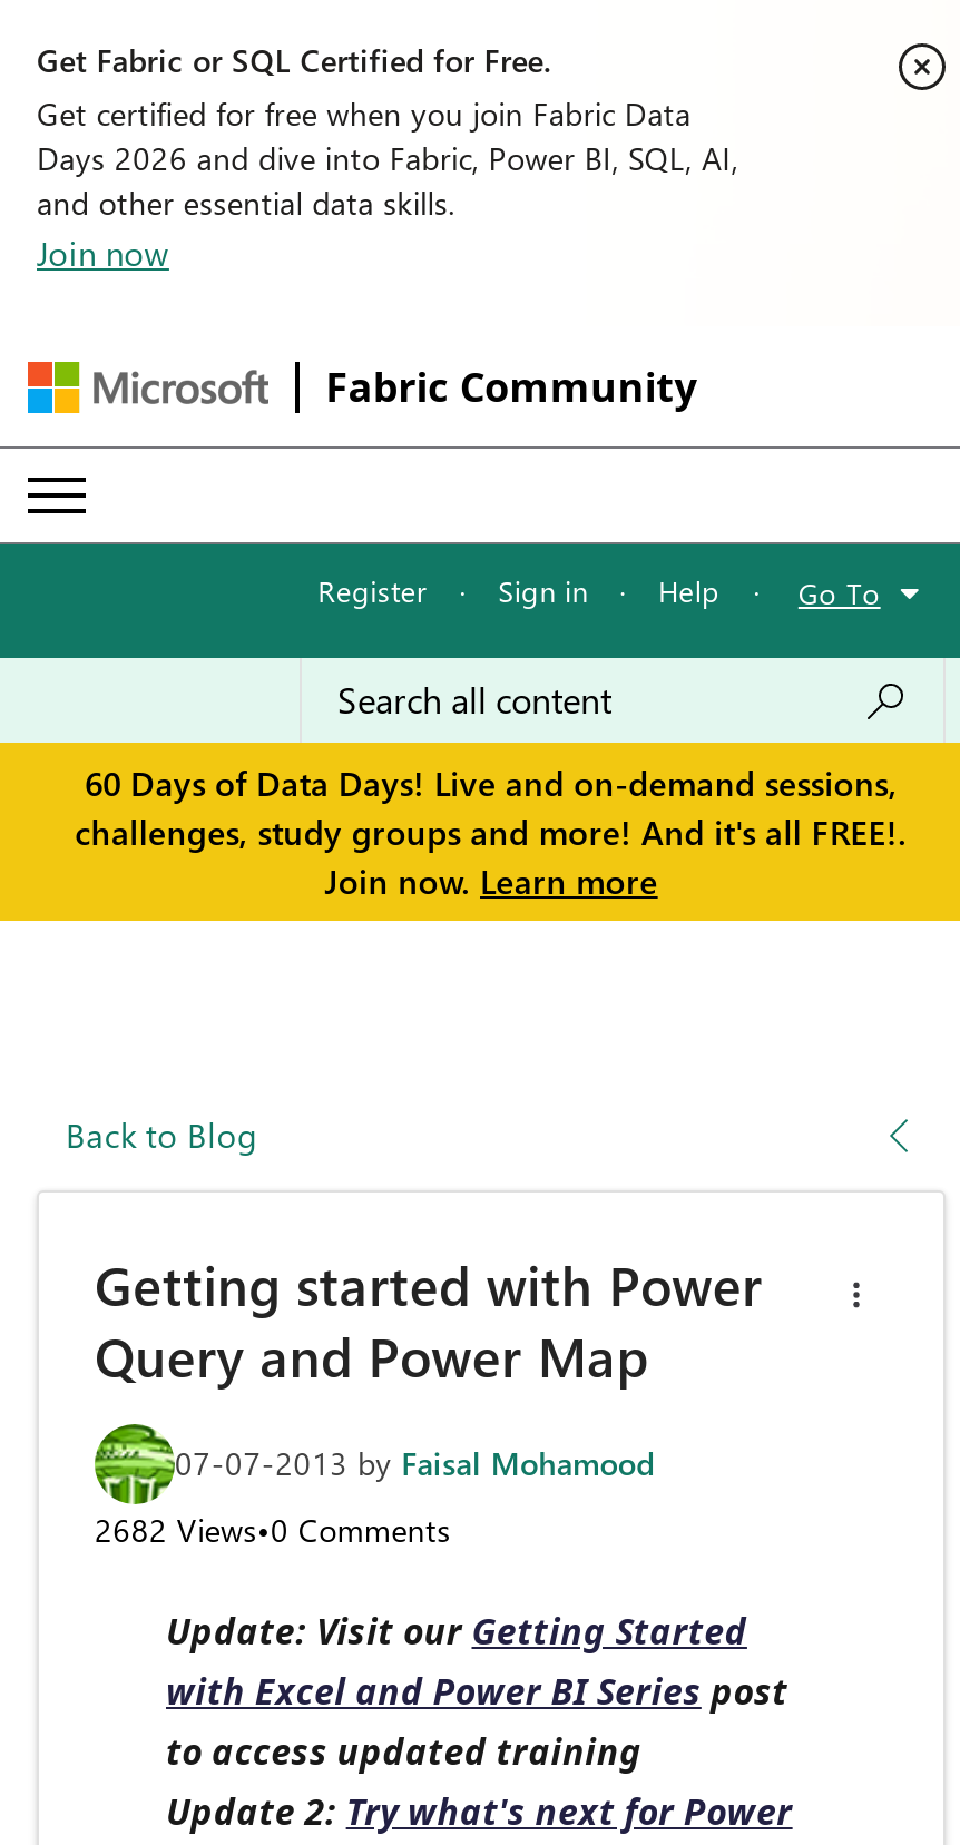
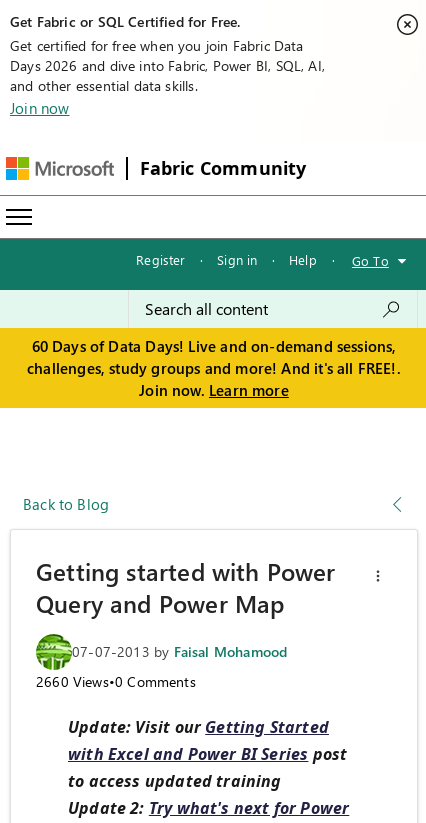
[95,1510,451,1552] 2682 Views•0 Comments -> [36,672,196,691] 2660 Views•0 Comments

